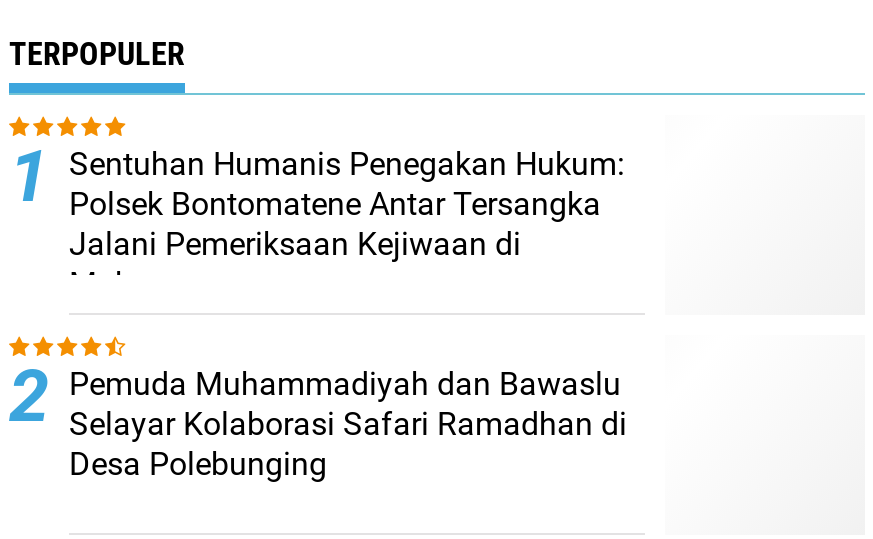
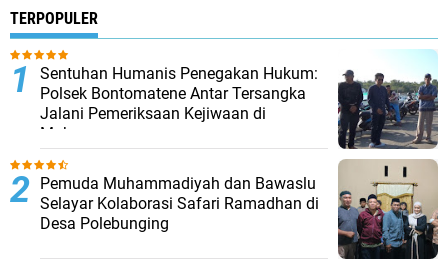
none -> [337,49,439,150] [image]
none -> [337,159,439,260] [image]

